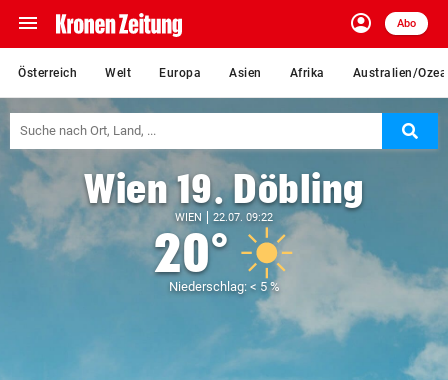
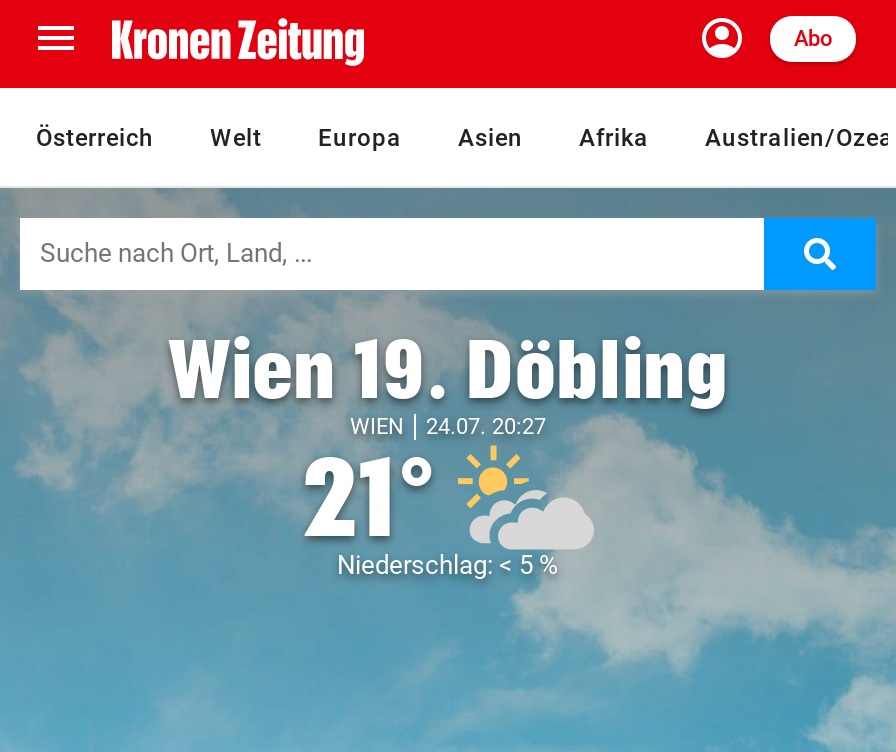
[175,211,273,224] WIEN 22.07. 09:22 -> [350,414,546,440] WIEN 24.07. 20:27
[154,223,296,282] [image] | 20° -> [303,438,594,556] [image] | 21°

